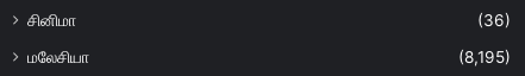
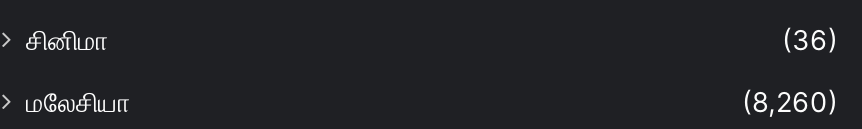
[458,47,511,66] (8,195) -> [742,86,838,118] (8,260)

